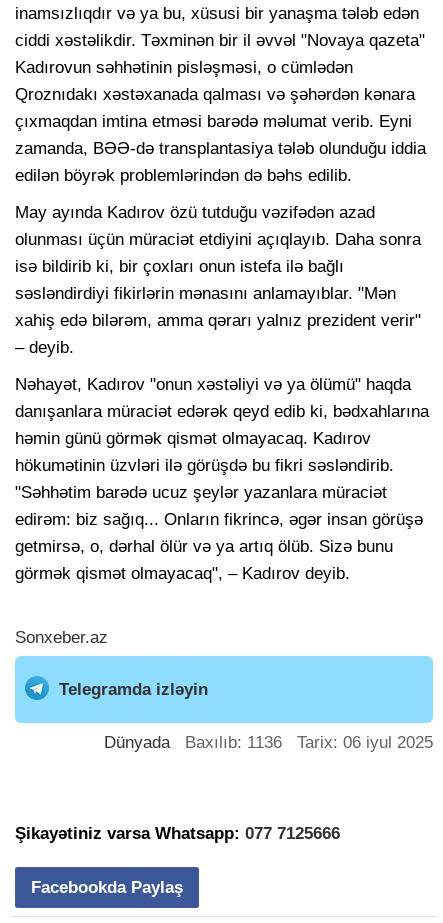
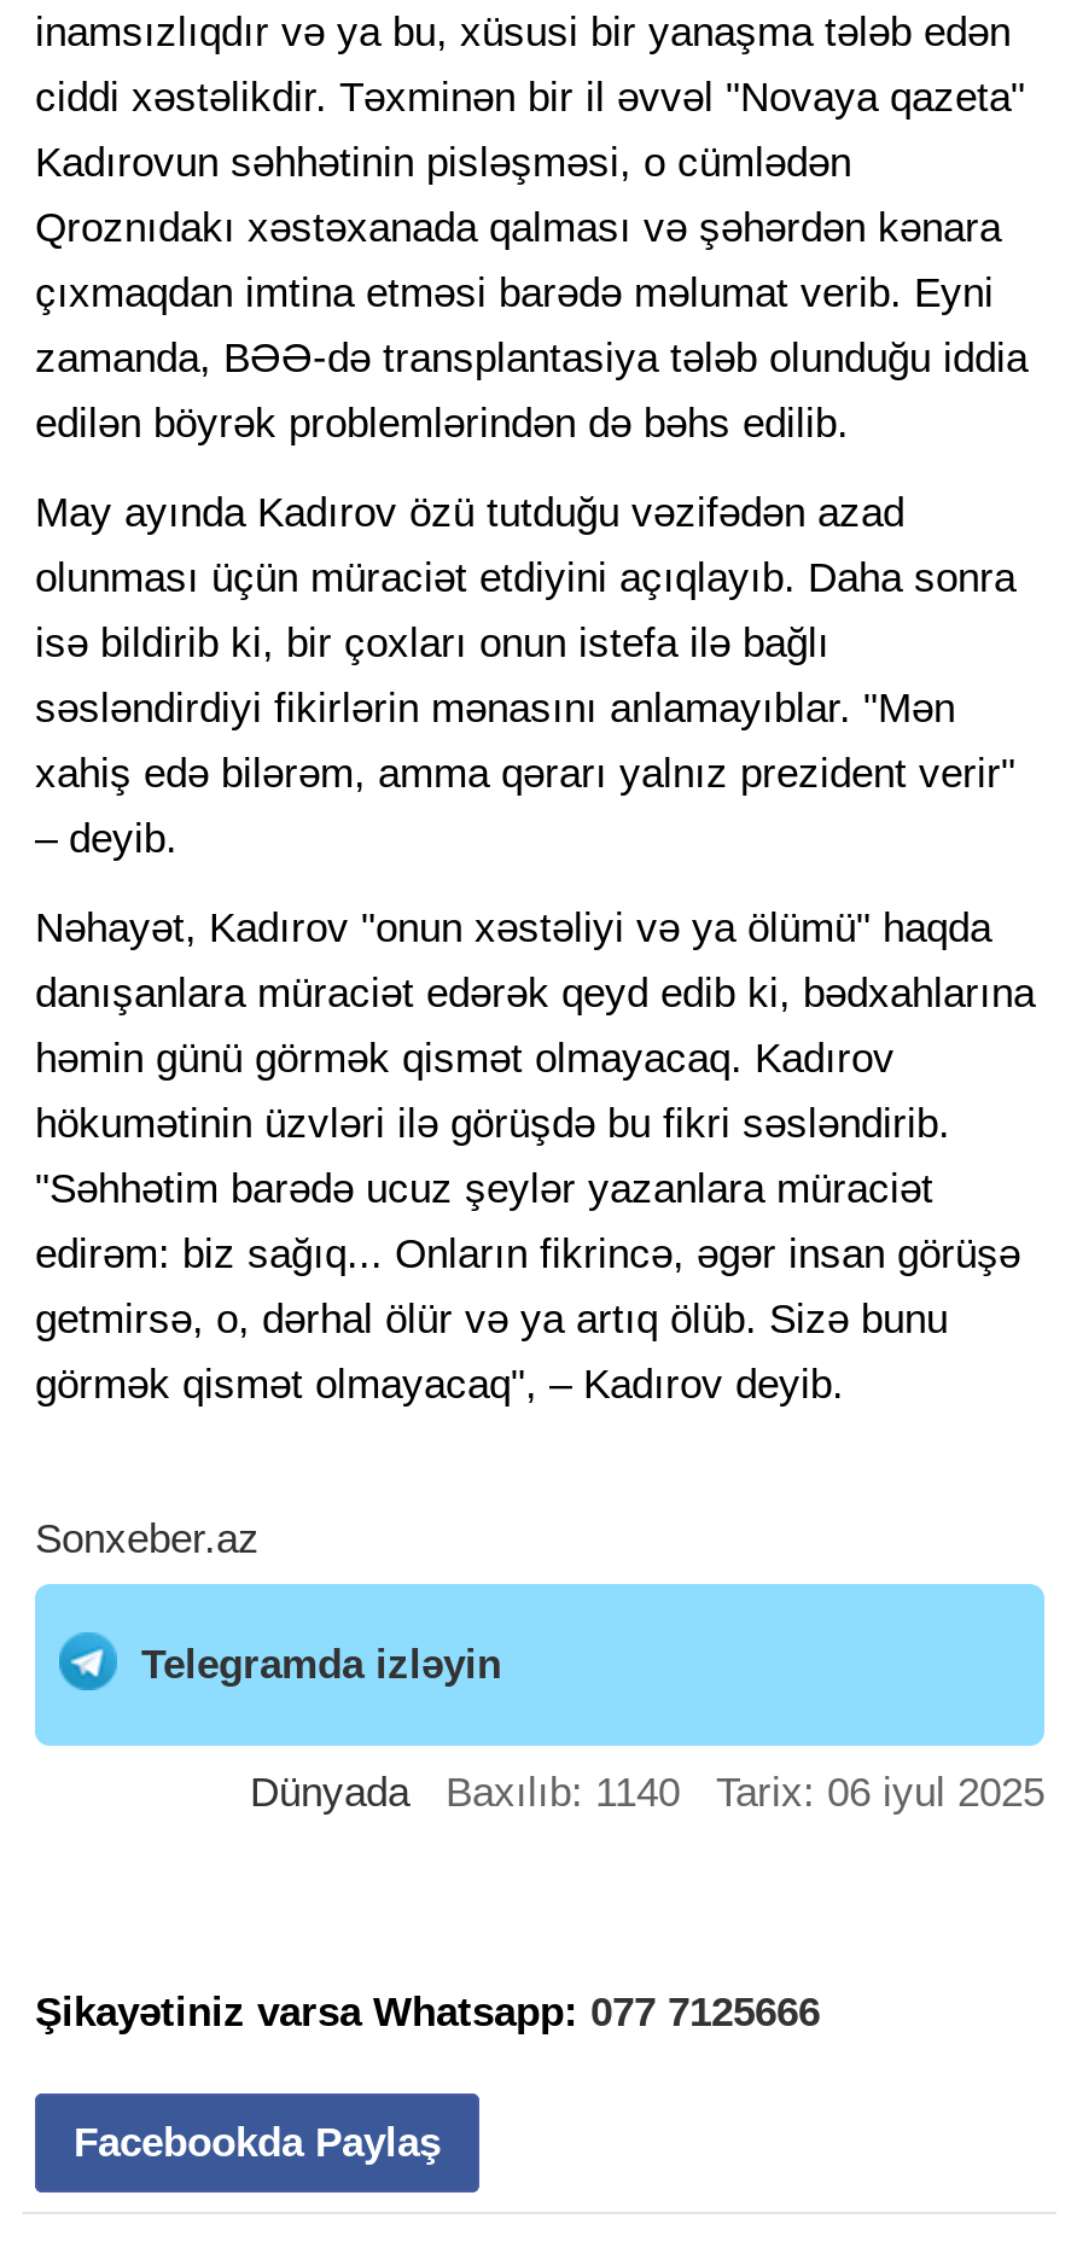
[104,733,433,752] Dünyada Baxılıb: 1136 Tarix: 06 iyul 2025 -> [250,1770,1044,1816] Dünyada Baxılıb: 1140 Tarix: 06 iyul 2025

